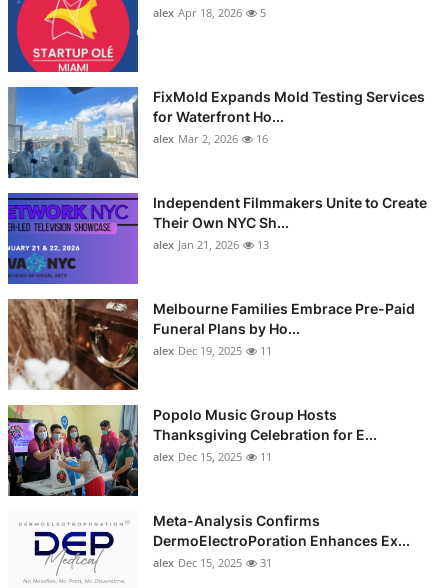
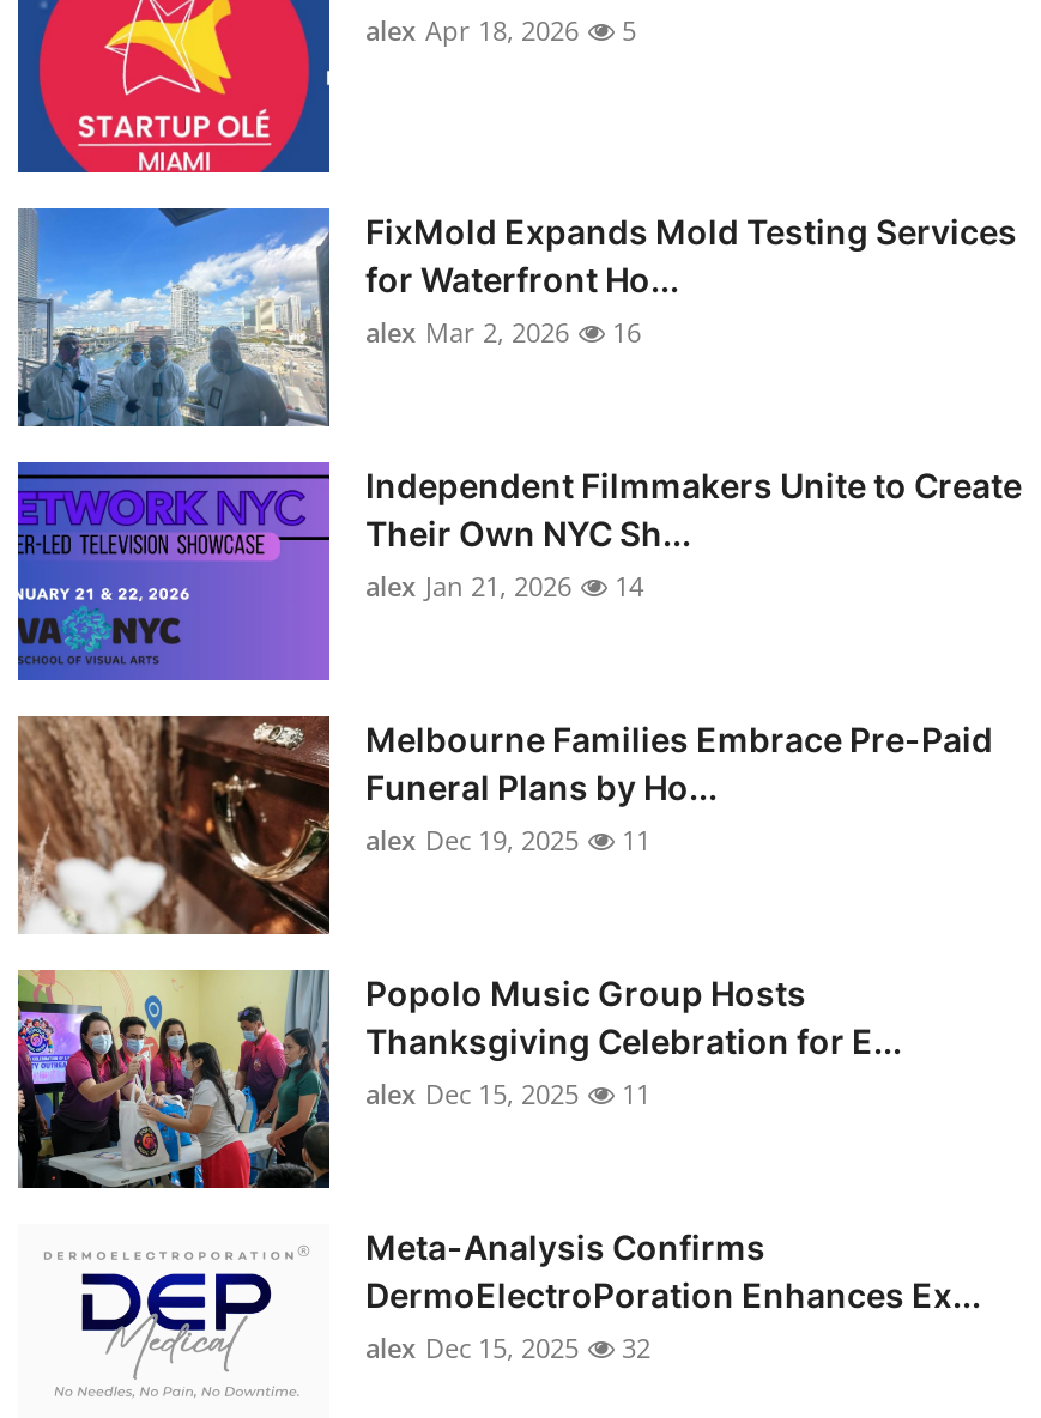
[153,237,269,252] alex Jan 21, 2026 13 -> [365,568,643,604] alex Jan 21, 2026 14
[153,555,272,570] alex Dec 15, 2025 31 -> [365,1329,650,1365] alex Dec 15, 2025 32

